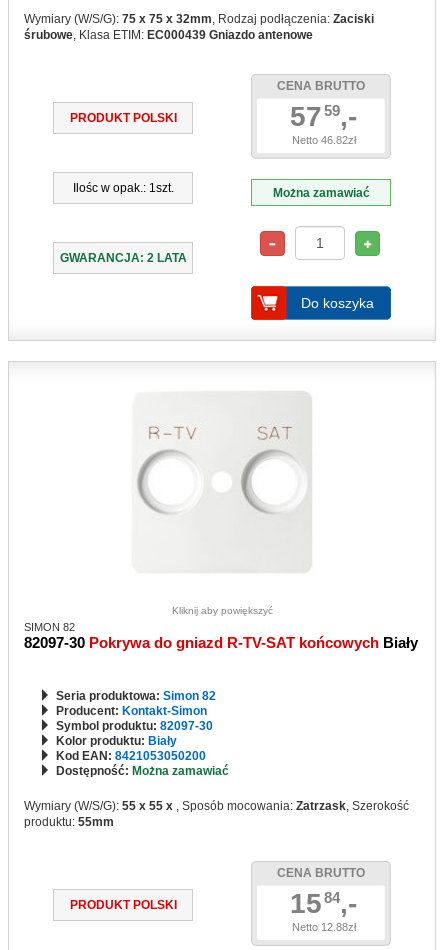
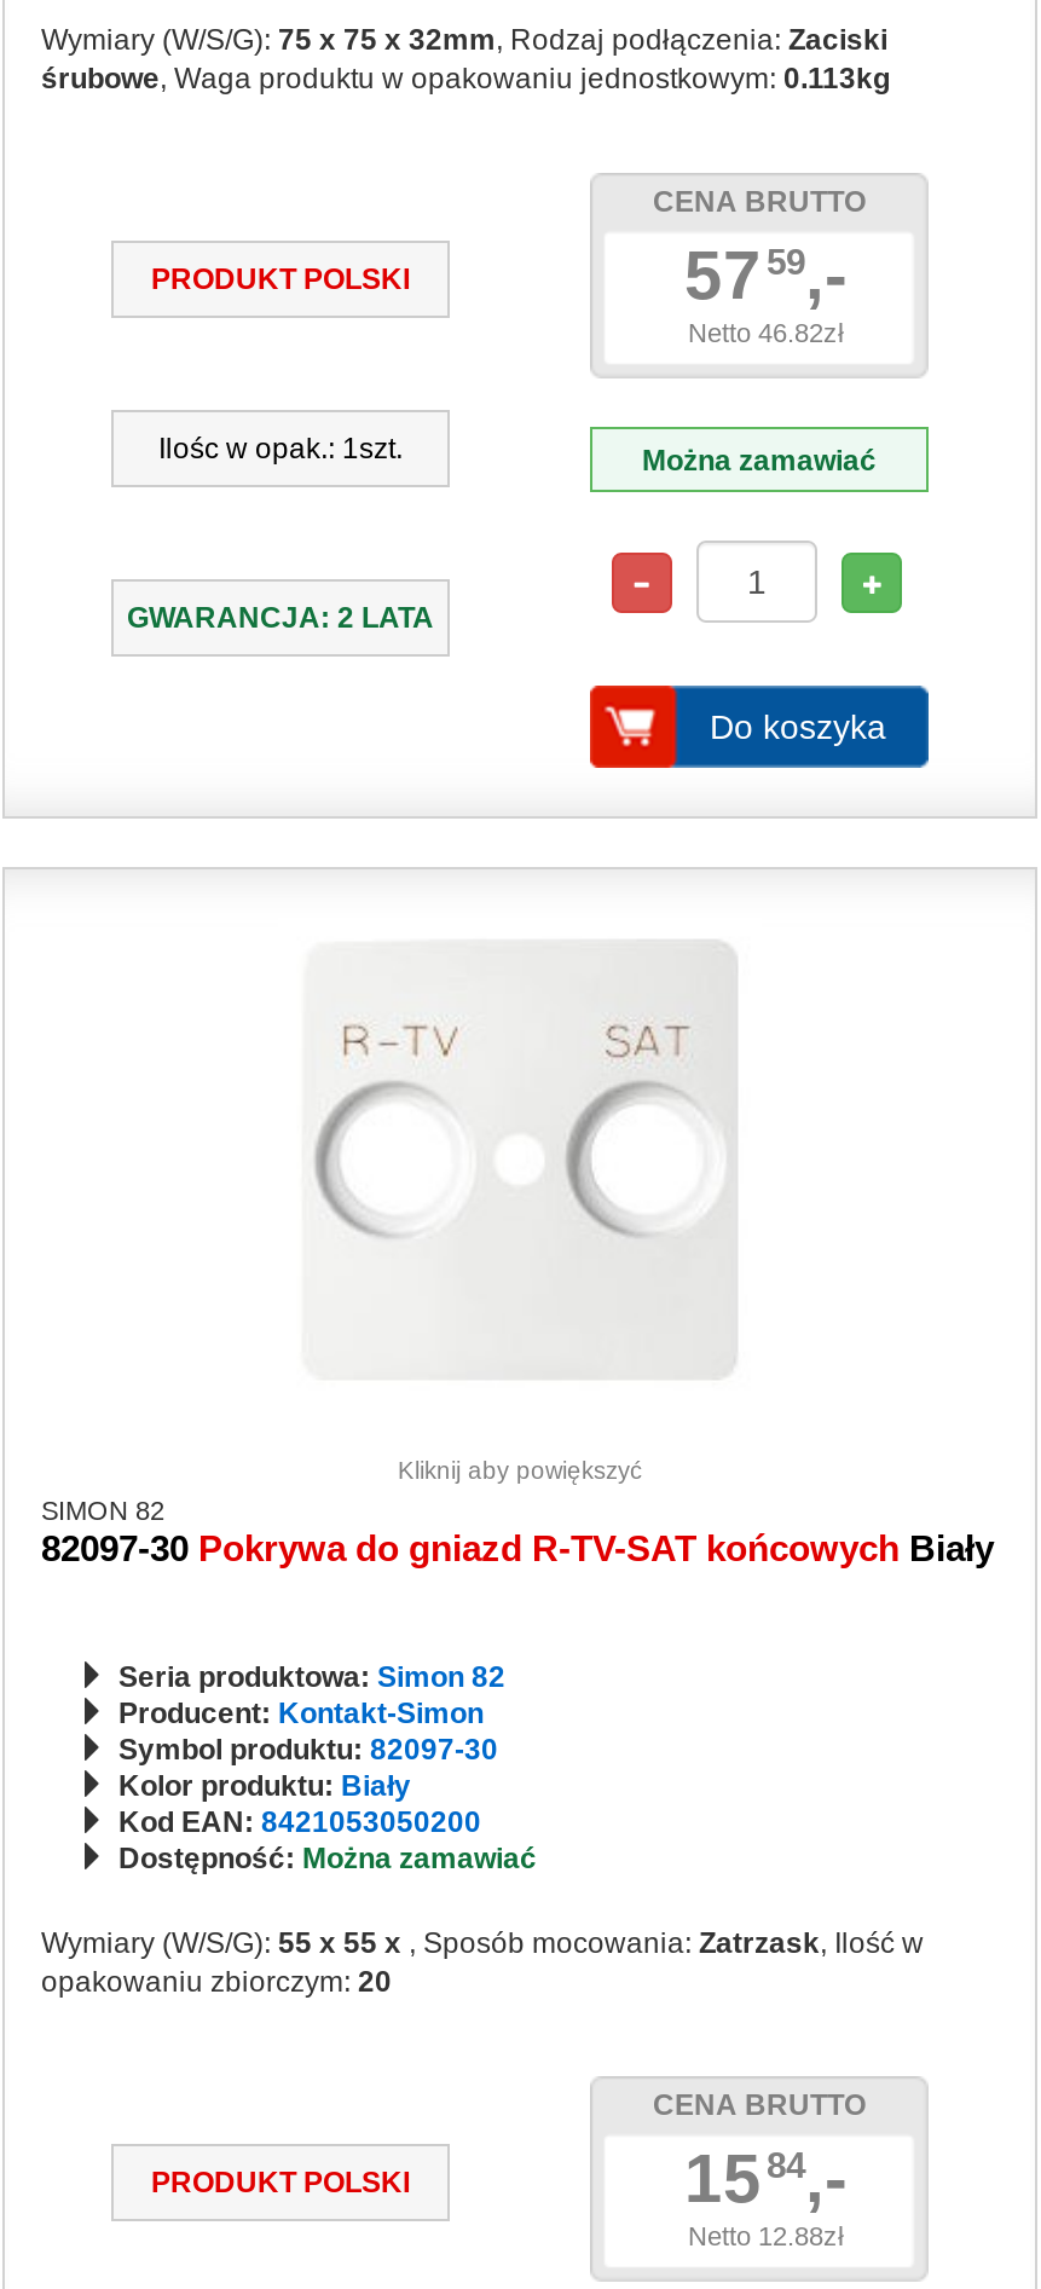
[24,28,313,42] śrubowe, Klasa ETIM: EC000439 Gniazdo antenowe -> [41,62,890,96] śrubowe, Waga produktu w opakowaniu jednostkowym: 0.113kg
[24,799,409,829] Wymiary (W/S/G): 55 x 55 x, Sposób mocowania: Zatrzask, Szerokość | produktu: 55mm -> [41,1926,924,1999] Wymiary (W/S/G): 55 x 55 x, Sposób mocowania: Zatrzask, Ilość w | opakowaniu zbiorczym: 20

